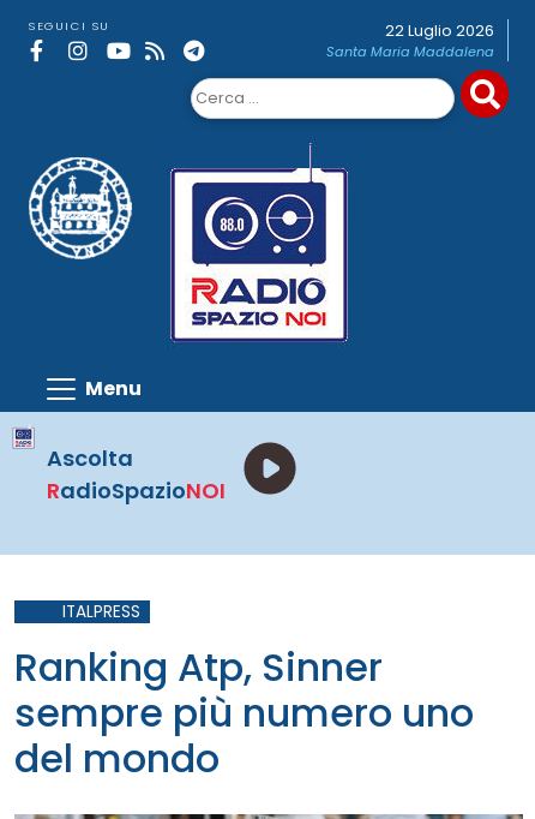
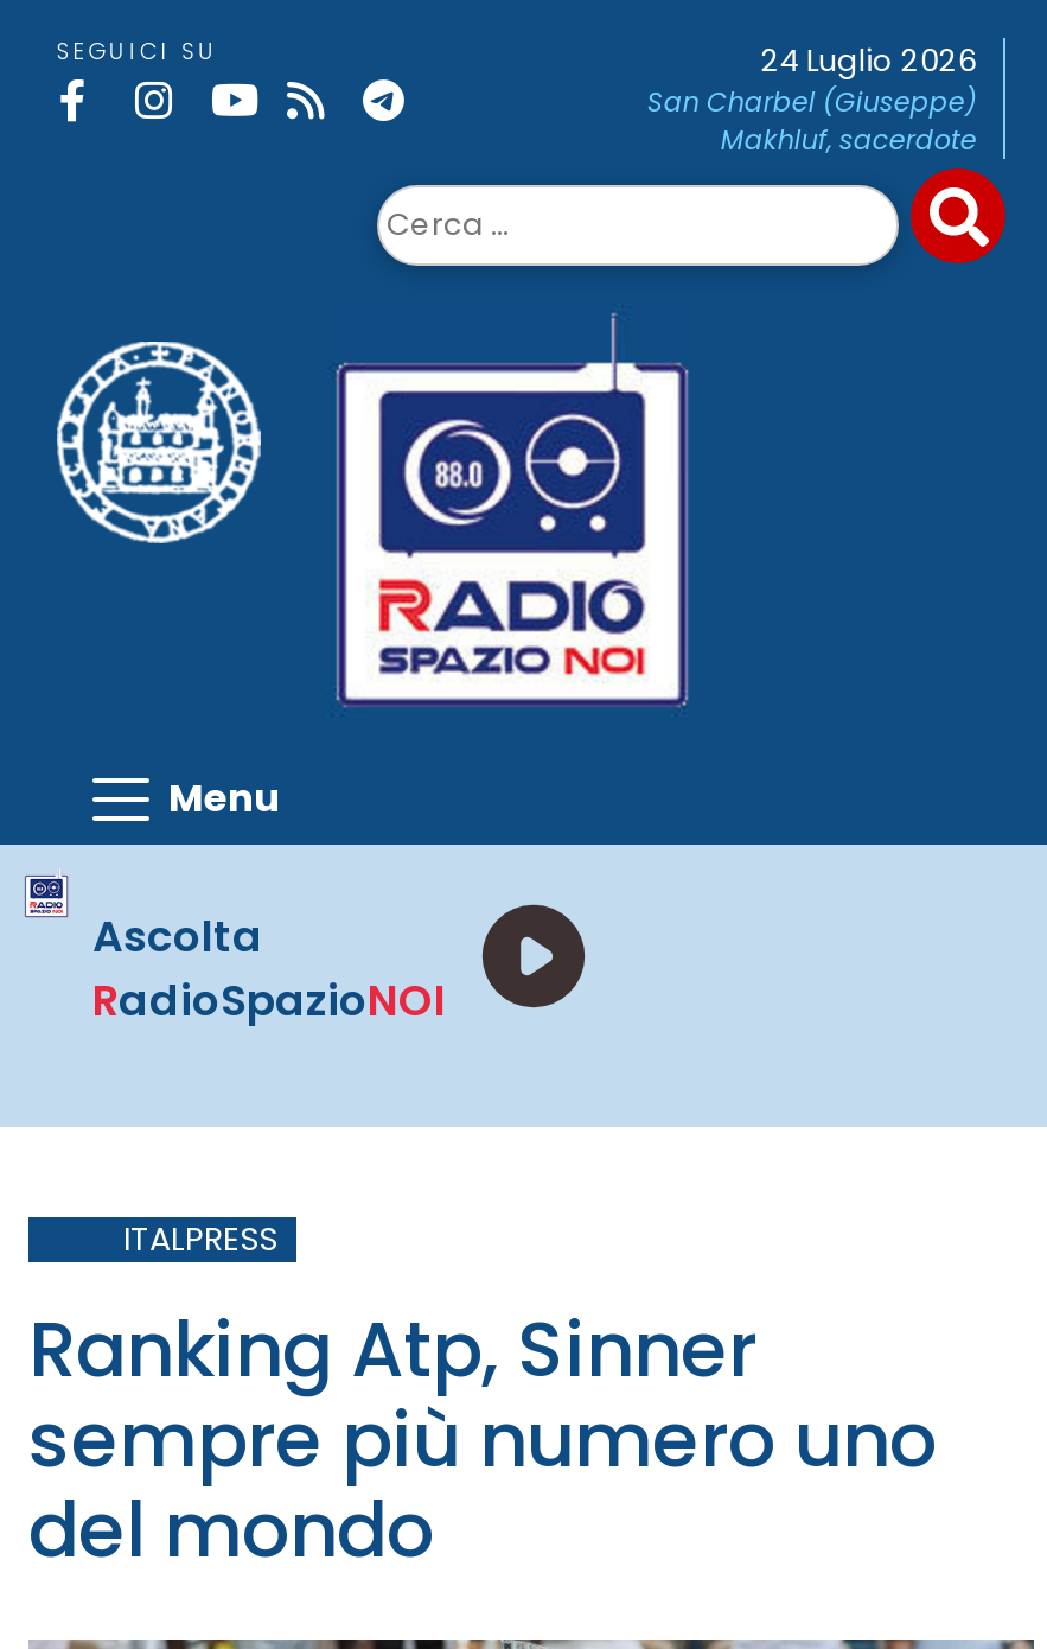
[326,20,494,61] 22 Luglio 2026 | Santa Maria Maddalena -> [647,40,977,159] 24 Luglio 2026 | San Charbel (Giuseppe) | Makhluf, sacerdote

